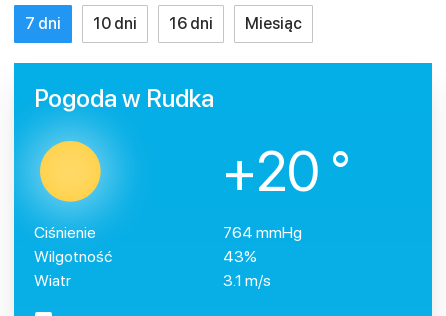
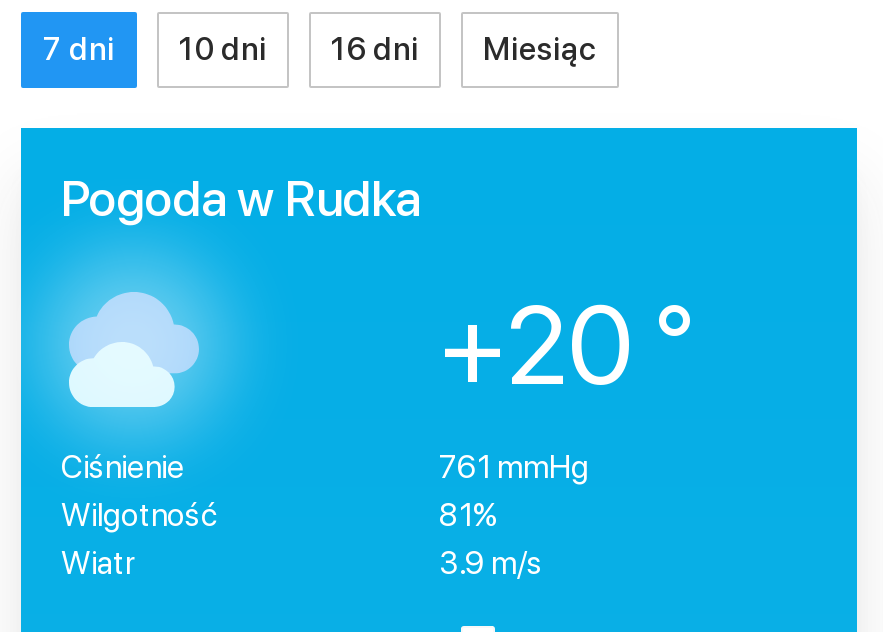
[38,140,102,203] [image] -> [67,284,199,408] [image]
[223,223,302,242] 764 mmHg -> [439,448,589,486] 761 mmHg
[223,247,257,266] 43% -> [439,496,499,534] 81%
[223,271,271,290] 3.1 m/s -> [439,544,543,582] 3.9 m/s

